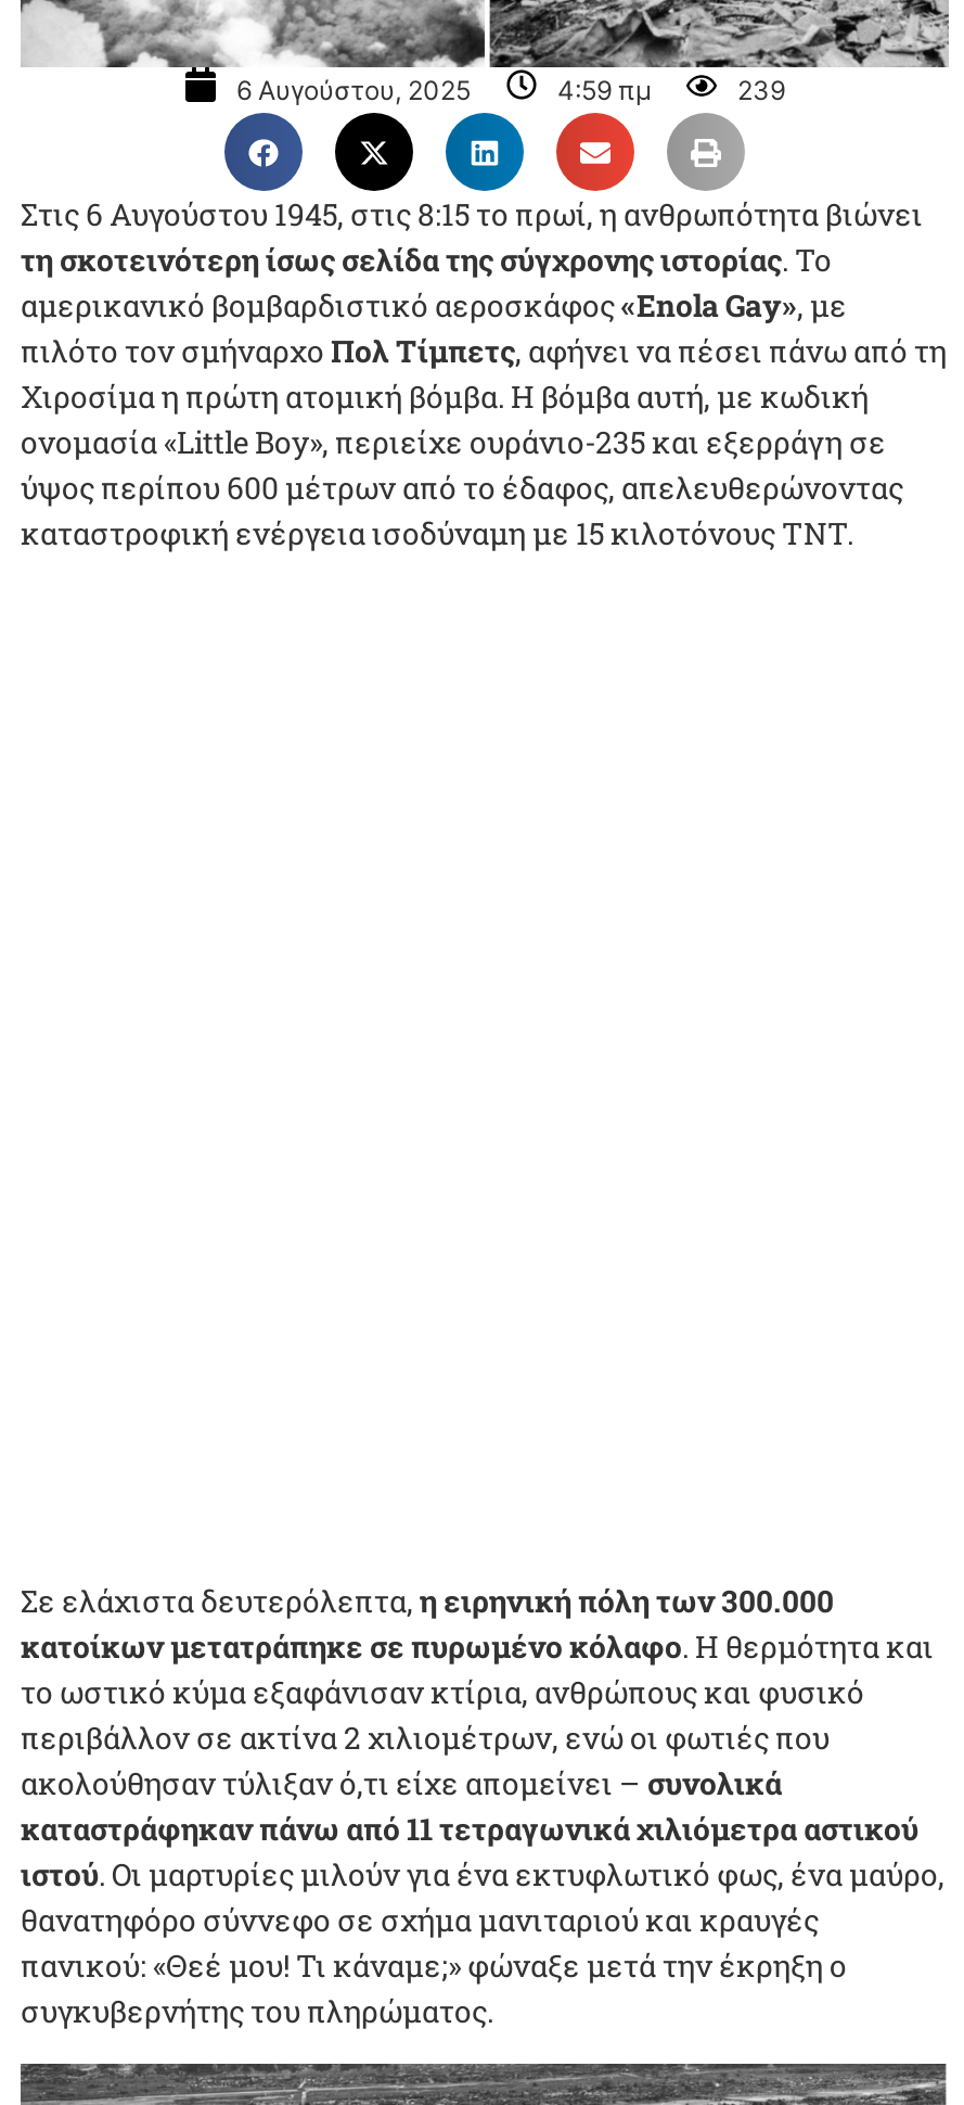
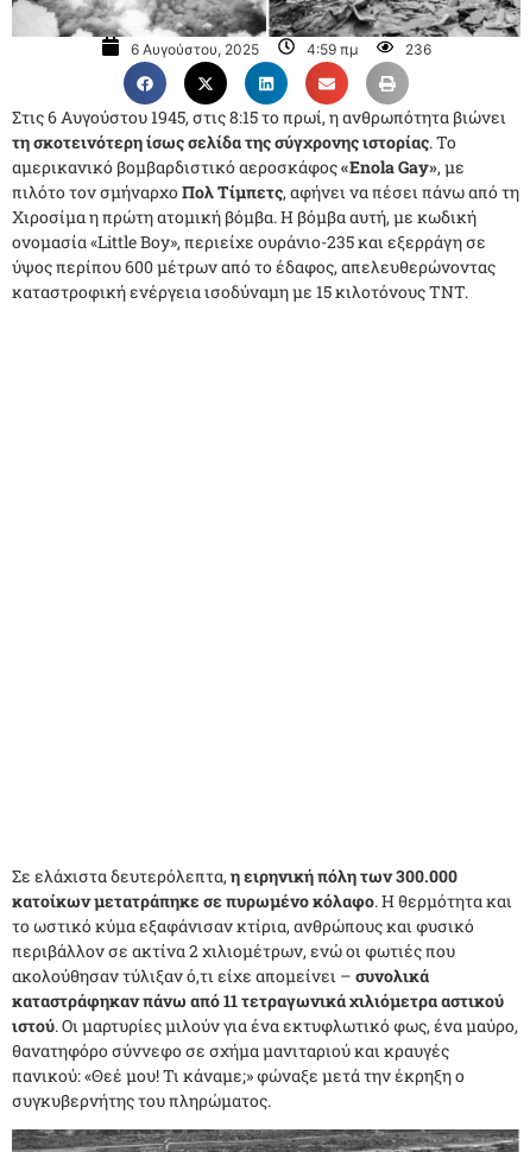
[737,73,785,106] 239 -> [405,40,431,58] 236

